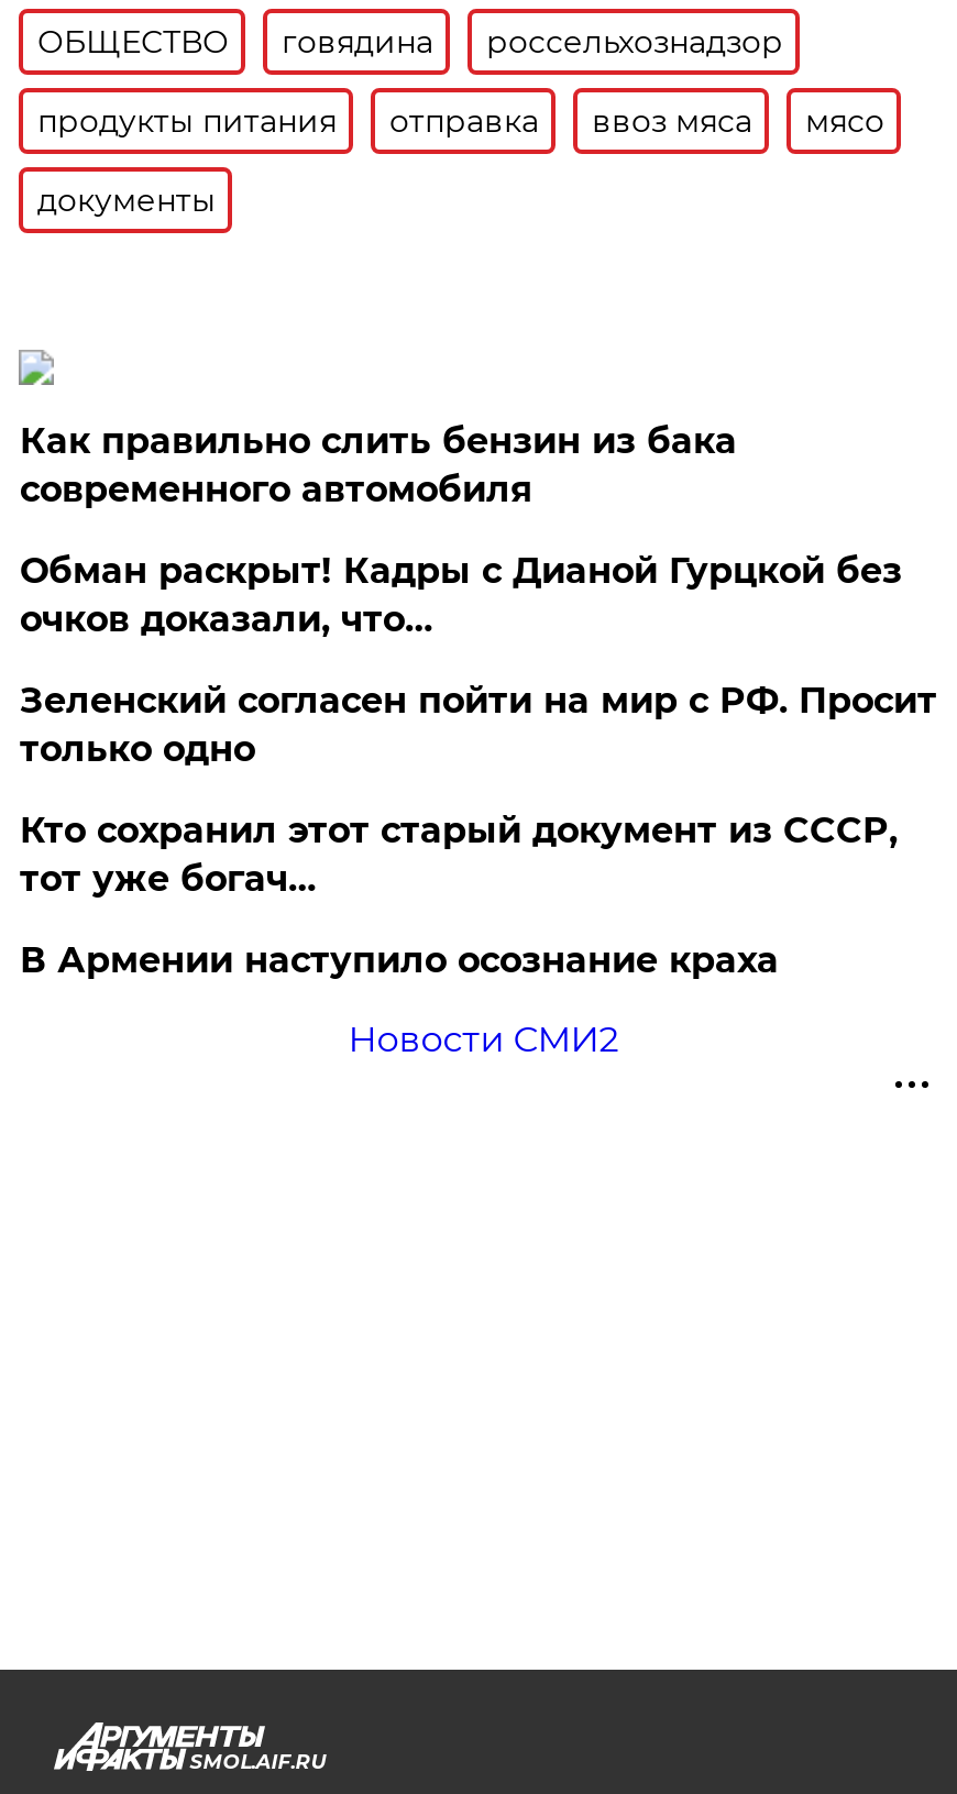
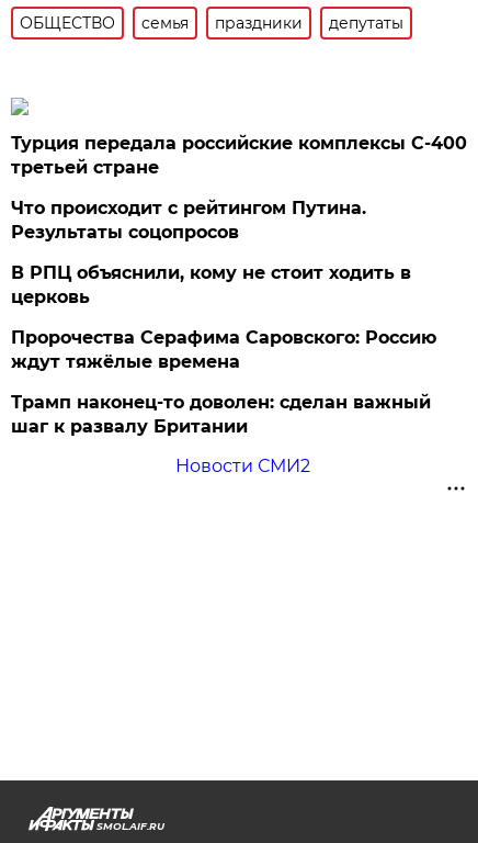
[37,21,884,219] говядина | россельхознадзор | продукты питания | отправка | ввоз мяса | мясо | документы -> [142,13,404,33] семья | праздники | депутаты
[20,420,937,980] Как правильно слить бензин из бака | современного автомобиля | Обман раскрыт! Кадры с Дианой Гурцкой без | очков доказали, что… | Зеленский согласен пойти на мир с РФ. Просит | только одно | Кто сохранил этот старый документ из СССР, | тот уже богач… | В Армении наступило осознание краха -> [11,132,467,437] Турция передала российские комплексы С-400 | третьей стране | Что происходит с рейтингом Путина. | Результаты соцопросов | В РПЦ объяснили, кому не стоит ходить в | церковь | Пророчества Серафима Саровского: Россию | ждут тяжёлые времена | Трамп наконец-то доволен: сделан важный | шаг к развалу Британии

